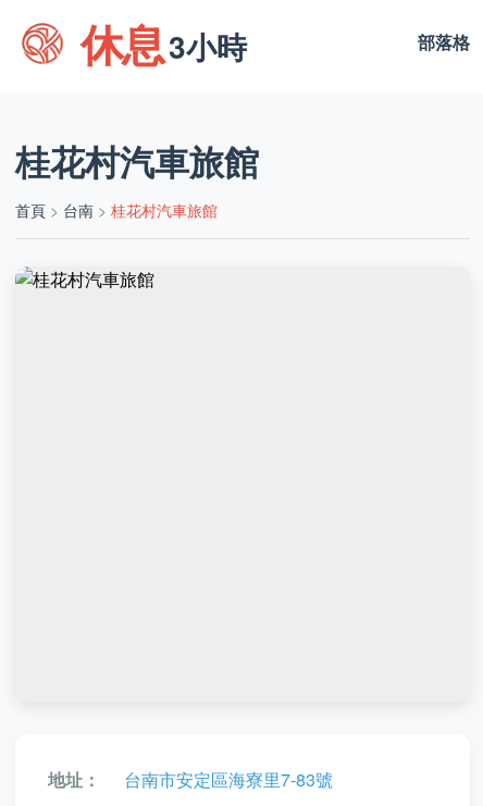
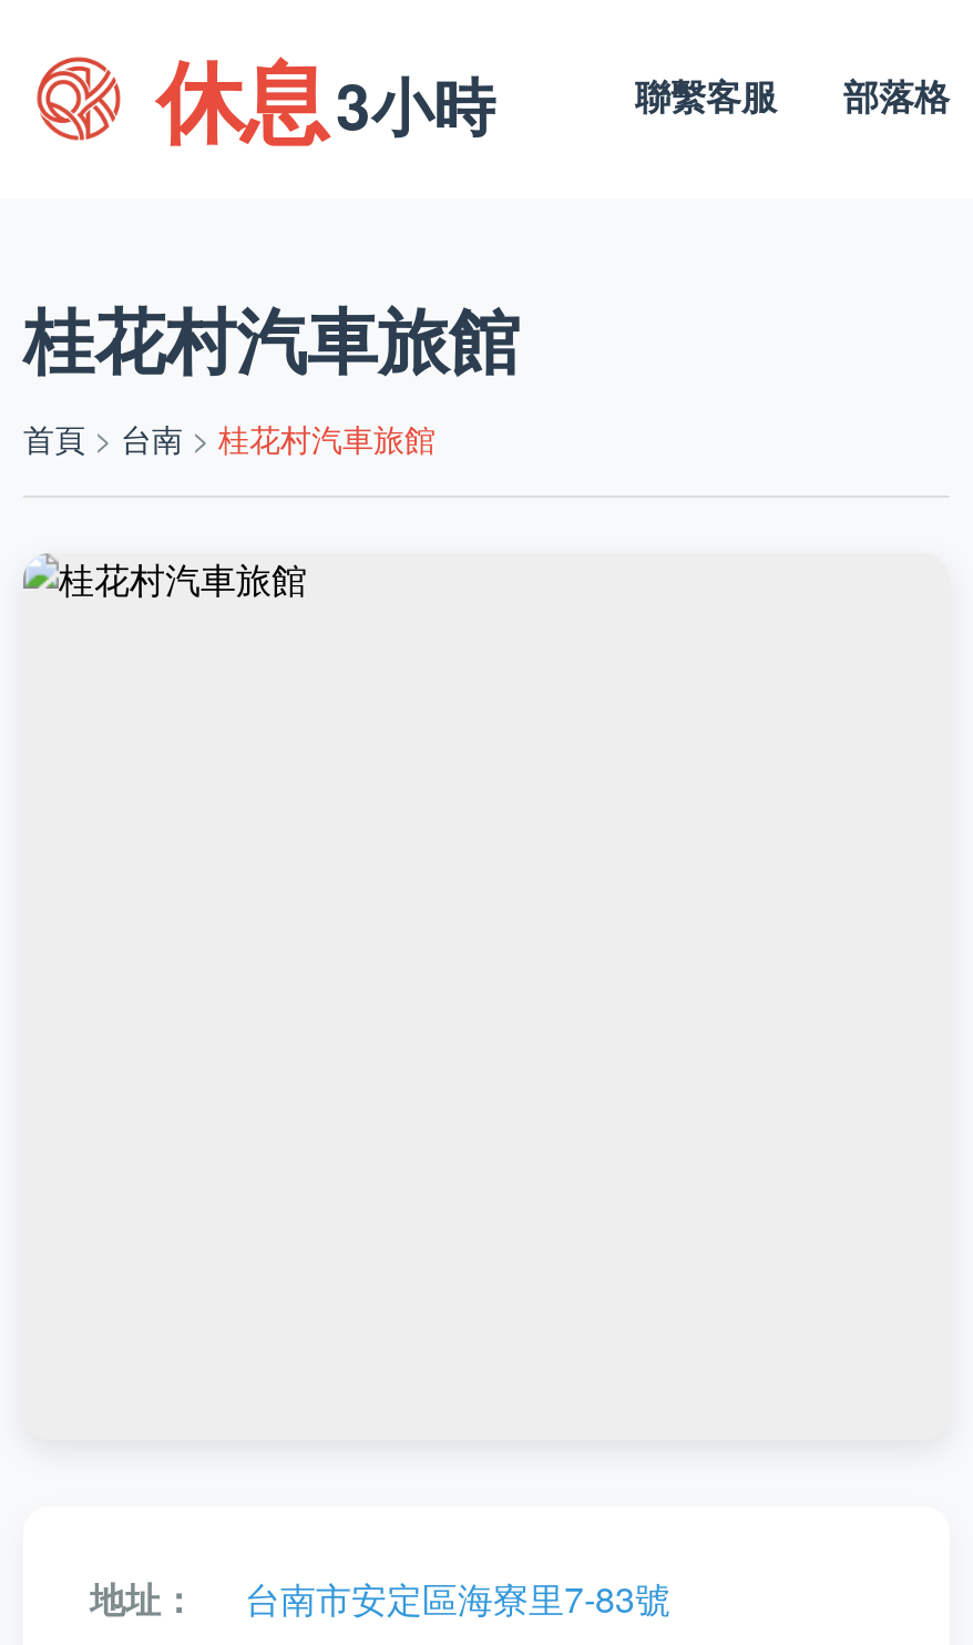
none -> [635,70,777,121] 聯繫客服

